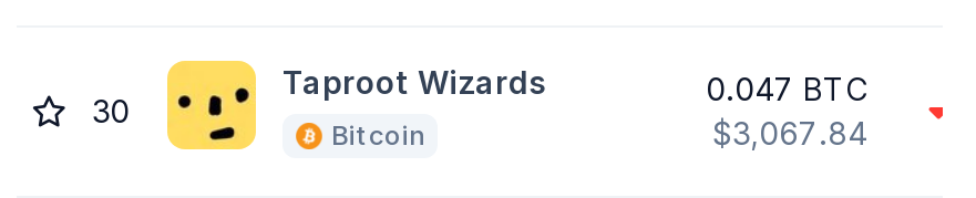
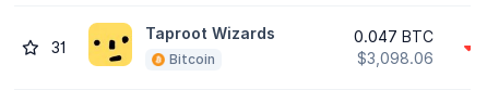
[92,91,130,129] 30 -> [51,38,66,56] 31
[712,113,867,151] $3,067.84 -> [357,48,433,67] $3,098.06

